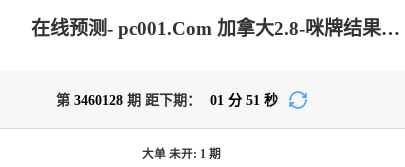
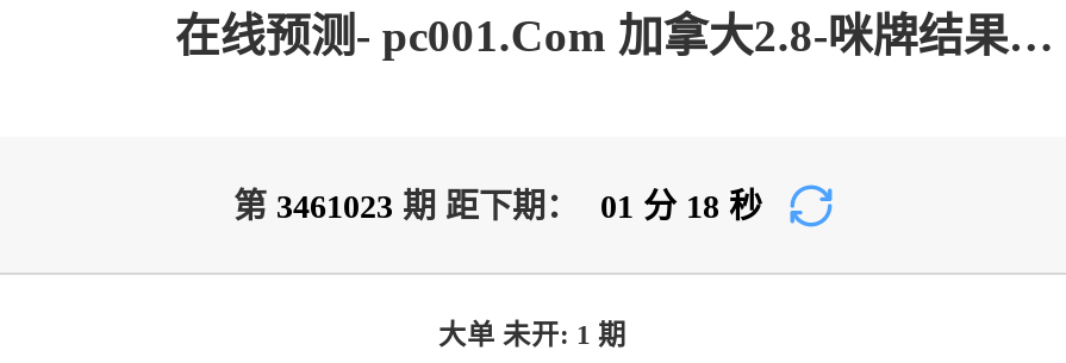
[55,93,277,108] 第3460128期 距下期： 01分 51秒 -> [233,189,762,225] 第3461023期 距下期： 01分 18秒

